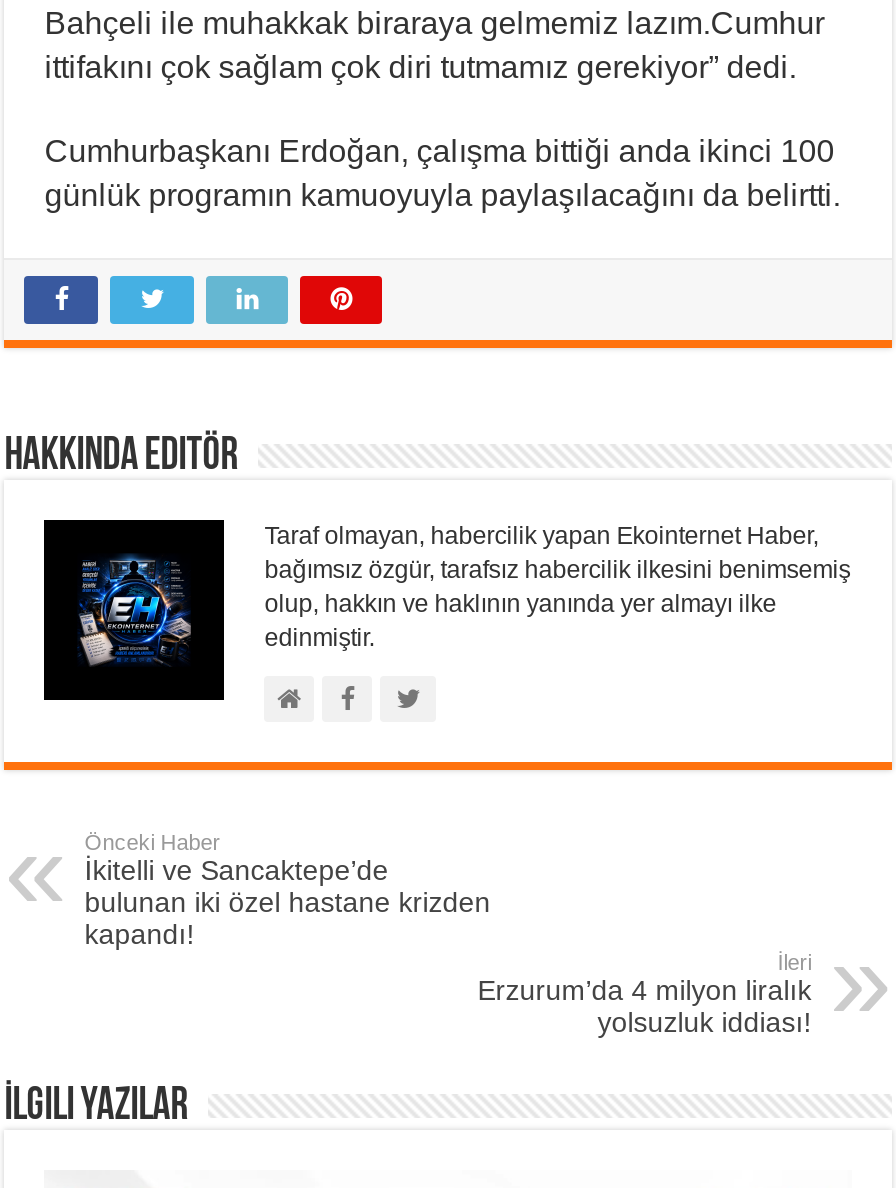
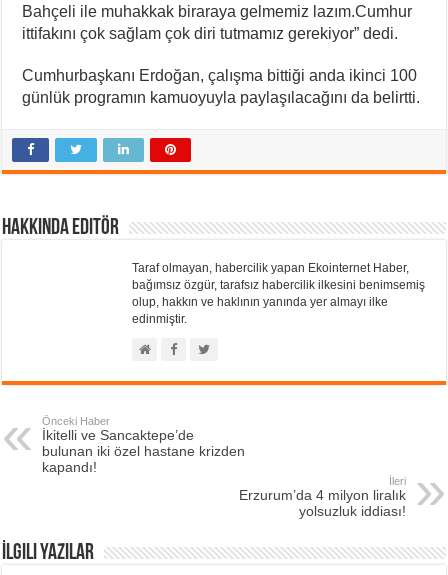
[42,518,226,702] [image] -> none

